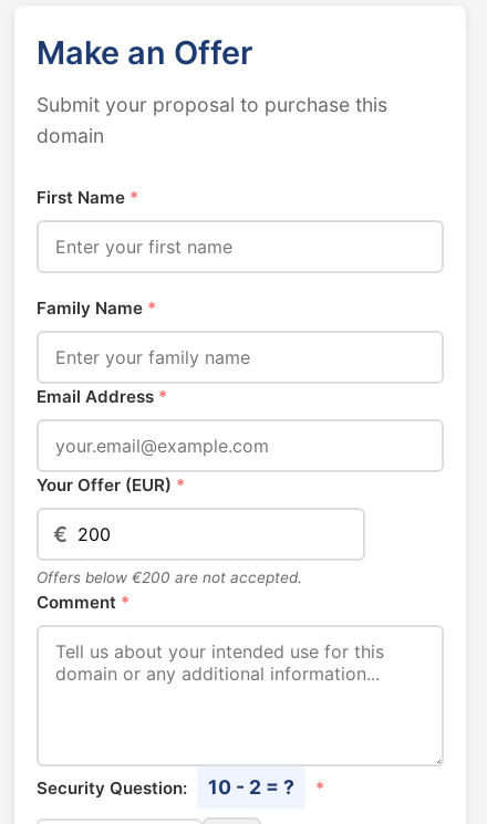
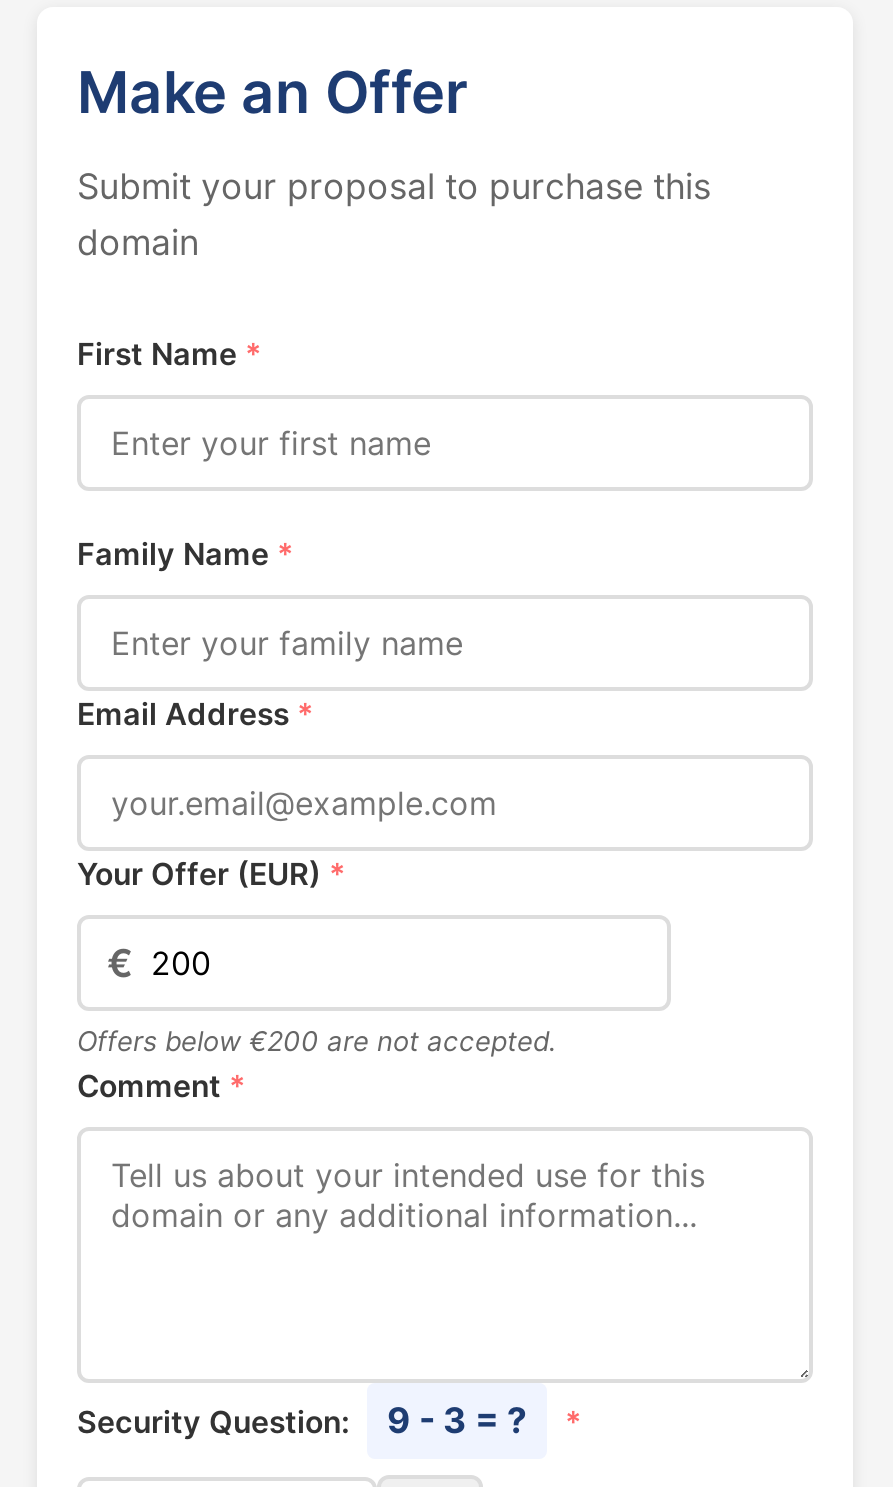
[208,775,294,799] 10 - 2 = ? -> [387,1399,527,1441] 9 - 3 = ?

